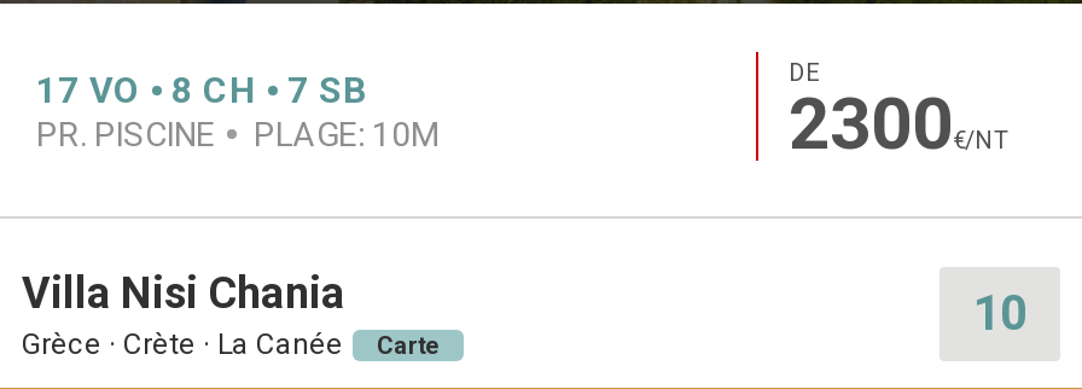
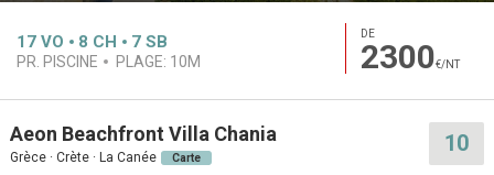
[22,267,345,318] Villa Nisi Chania -> [10,122,277,145] Aeon Beachfront Villa Chania

